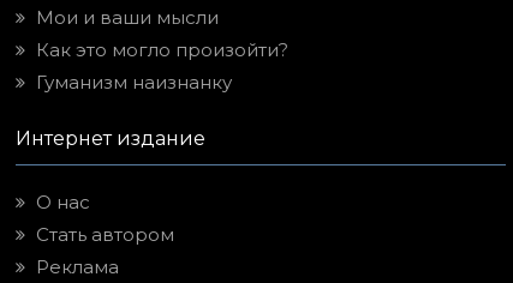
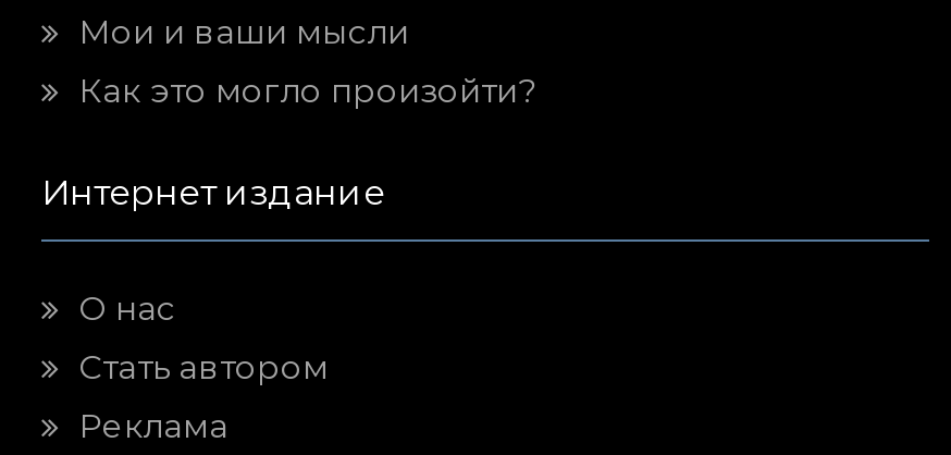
[36,70,232,93] Гуманизм наизнанку -> none

